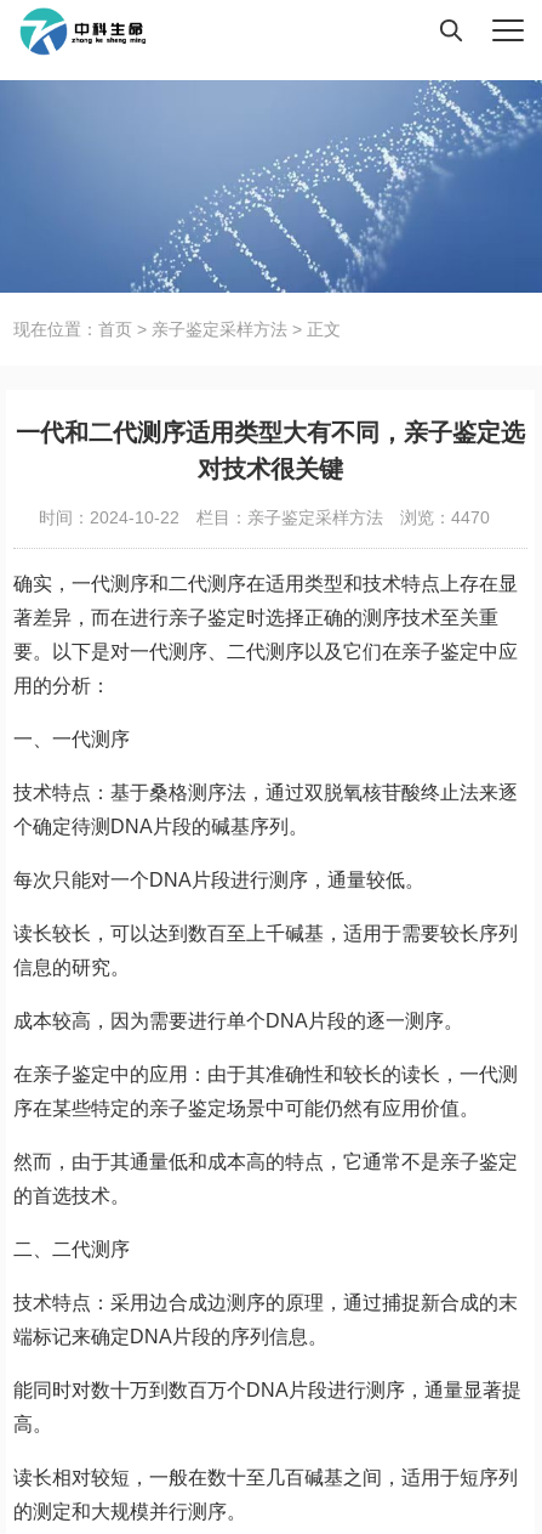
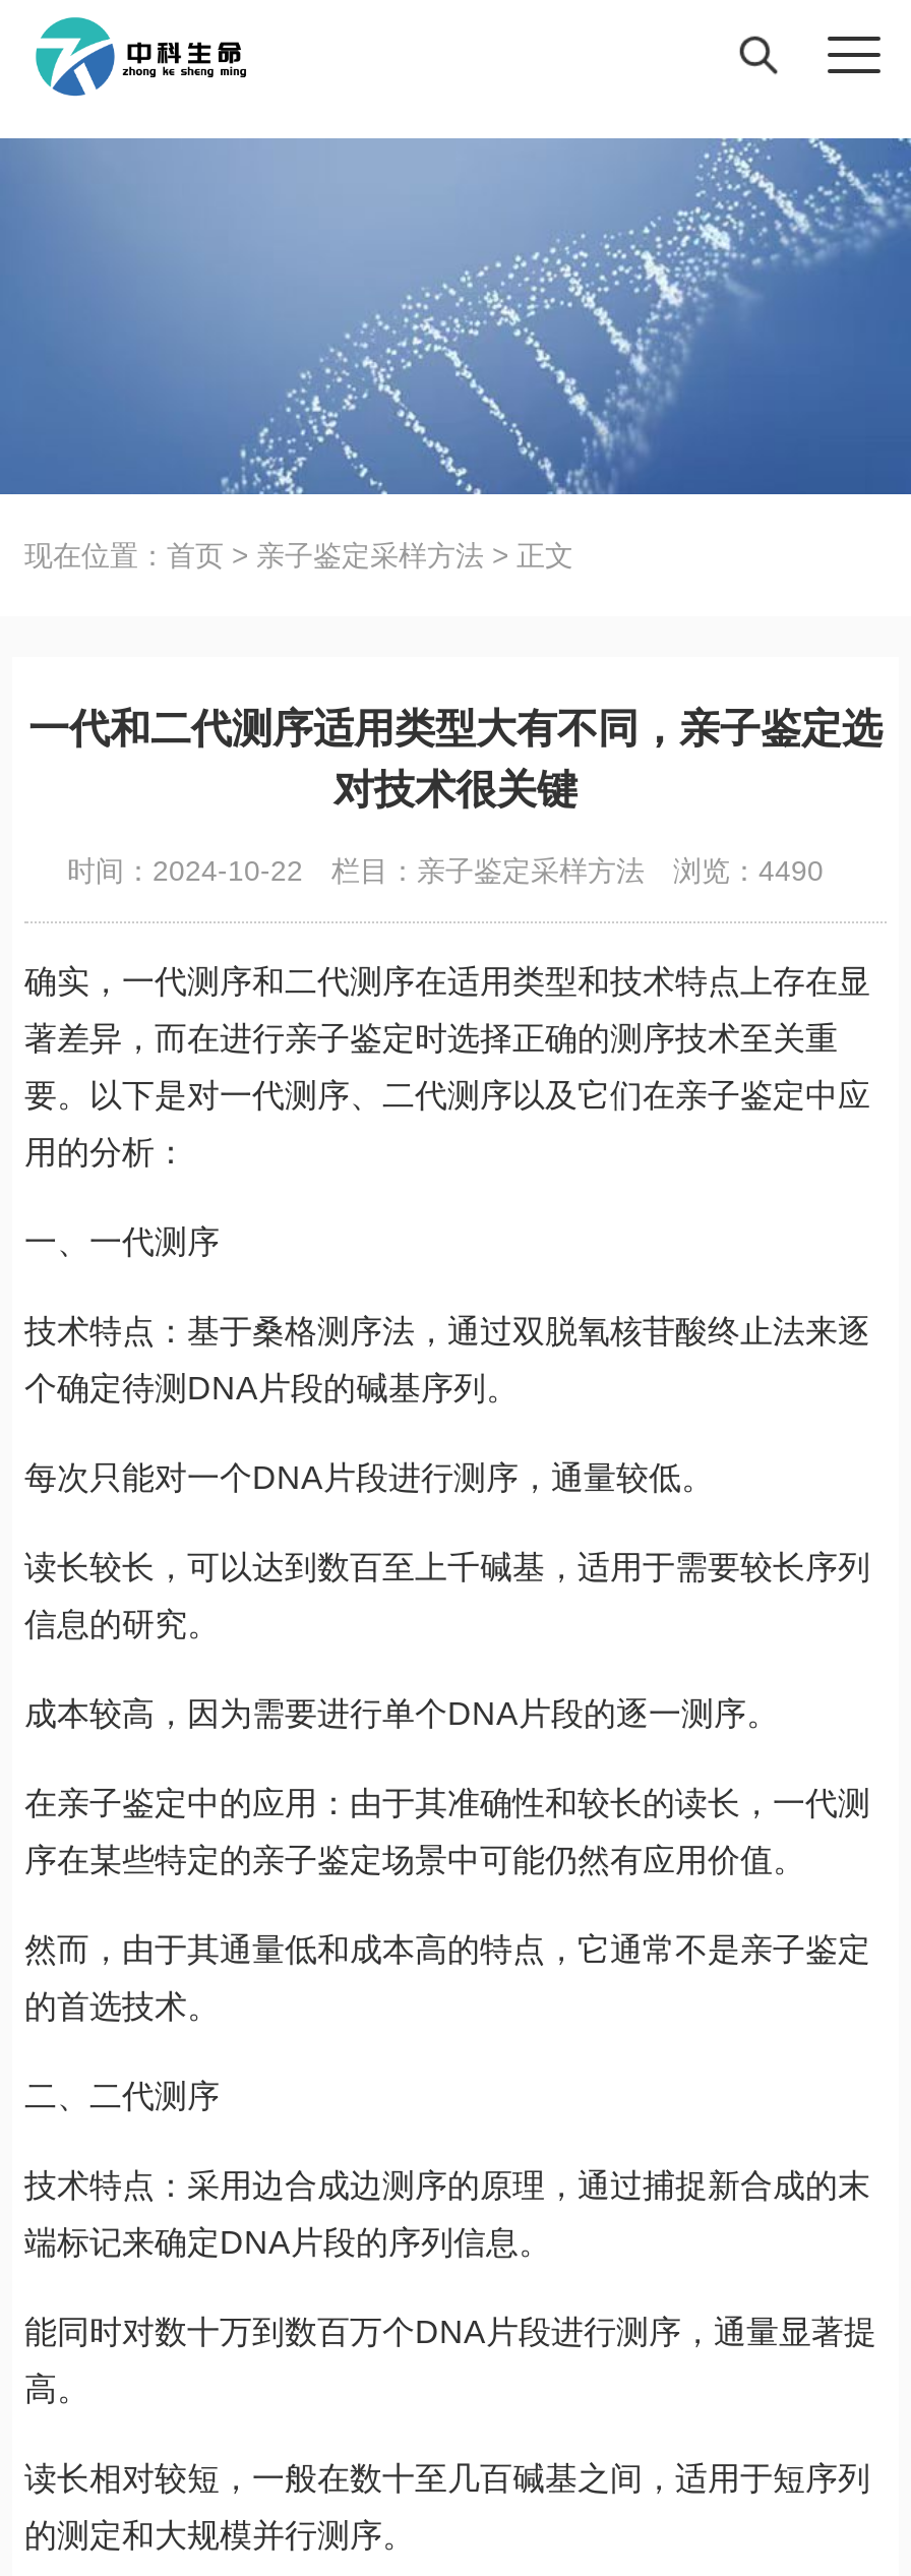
[39,508,490,527] 时间：2024-10-22 栏目：亲子鉴定采样方法 浏览：4470 -> [67,854,824,887] 时间：2024-10-22 栏目：亲子鉴定采样方法 浏览：4490

